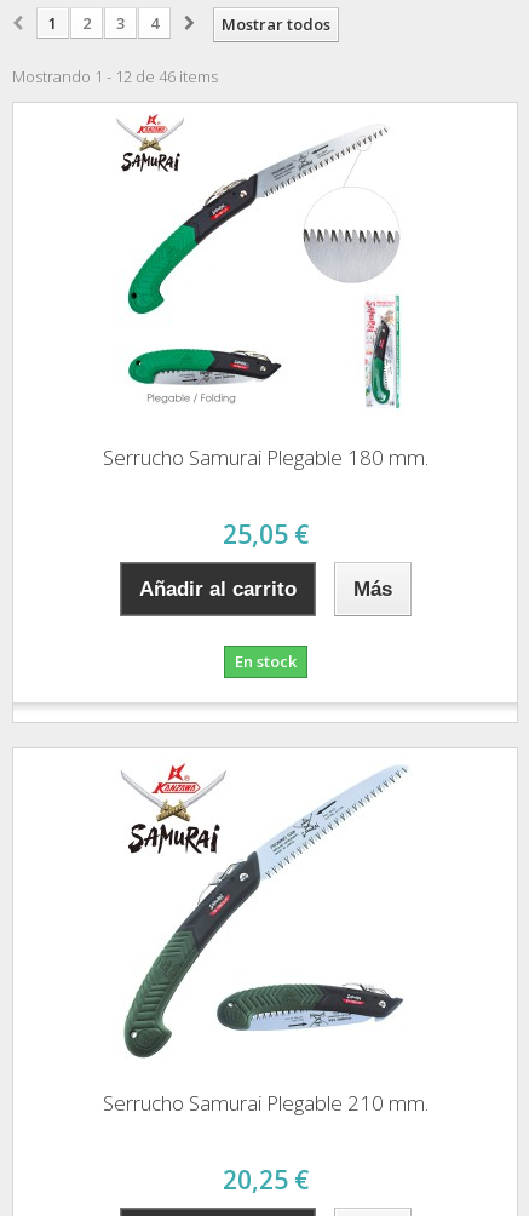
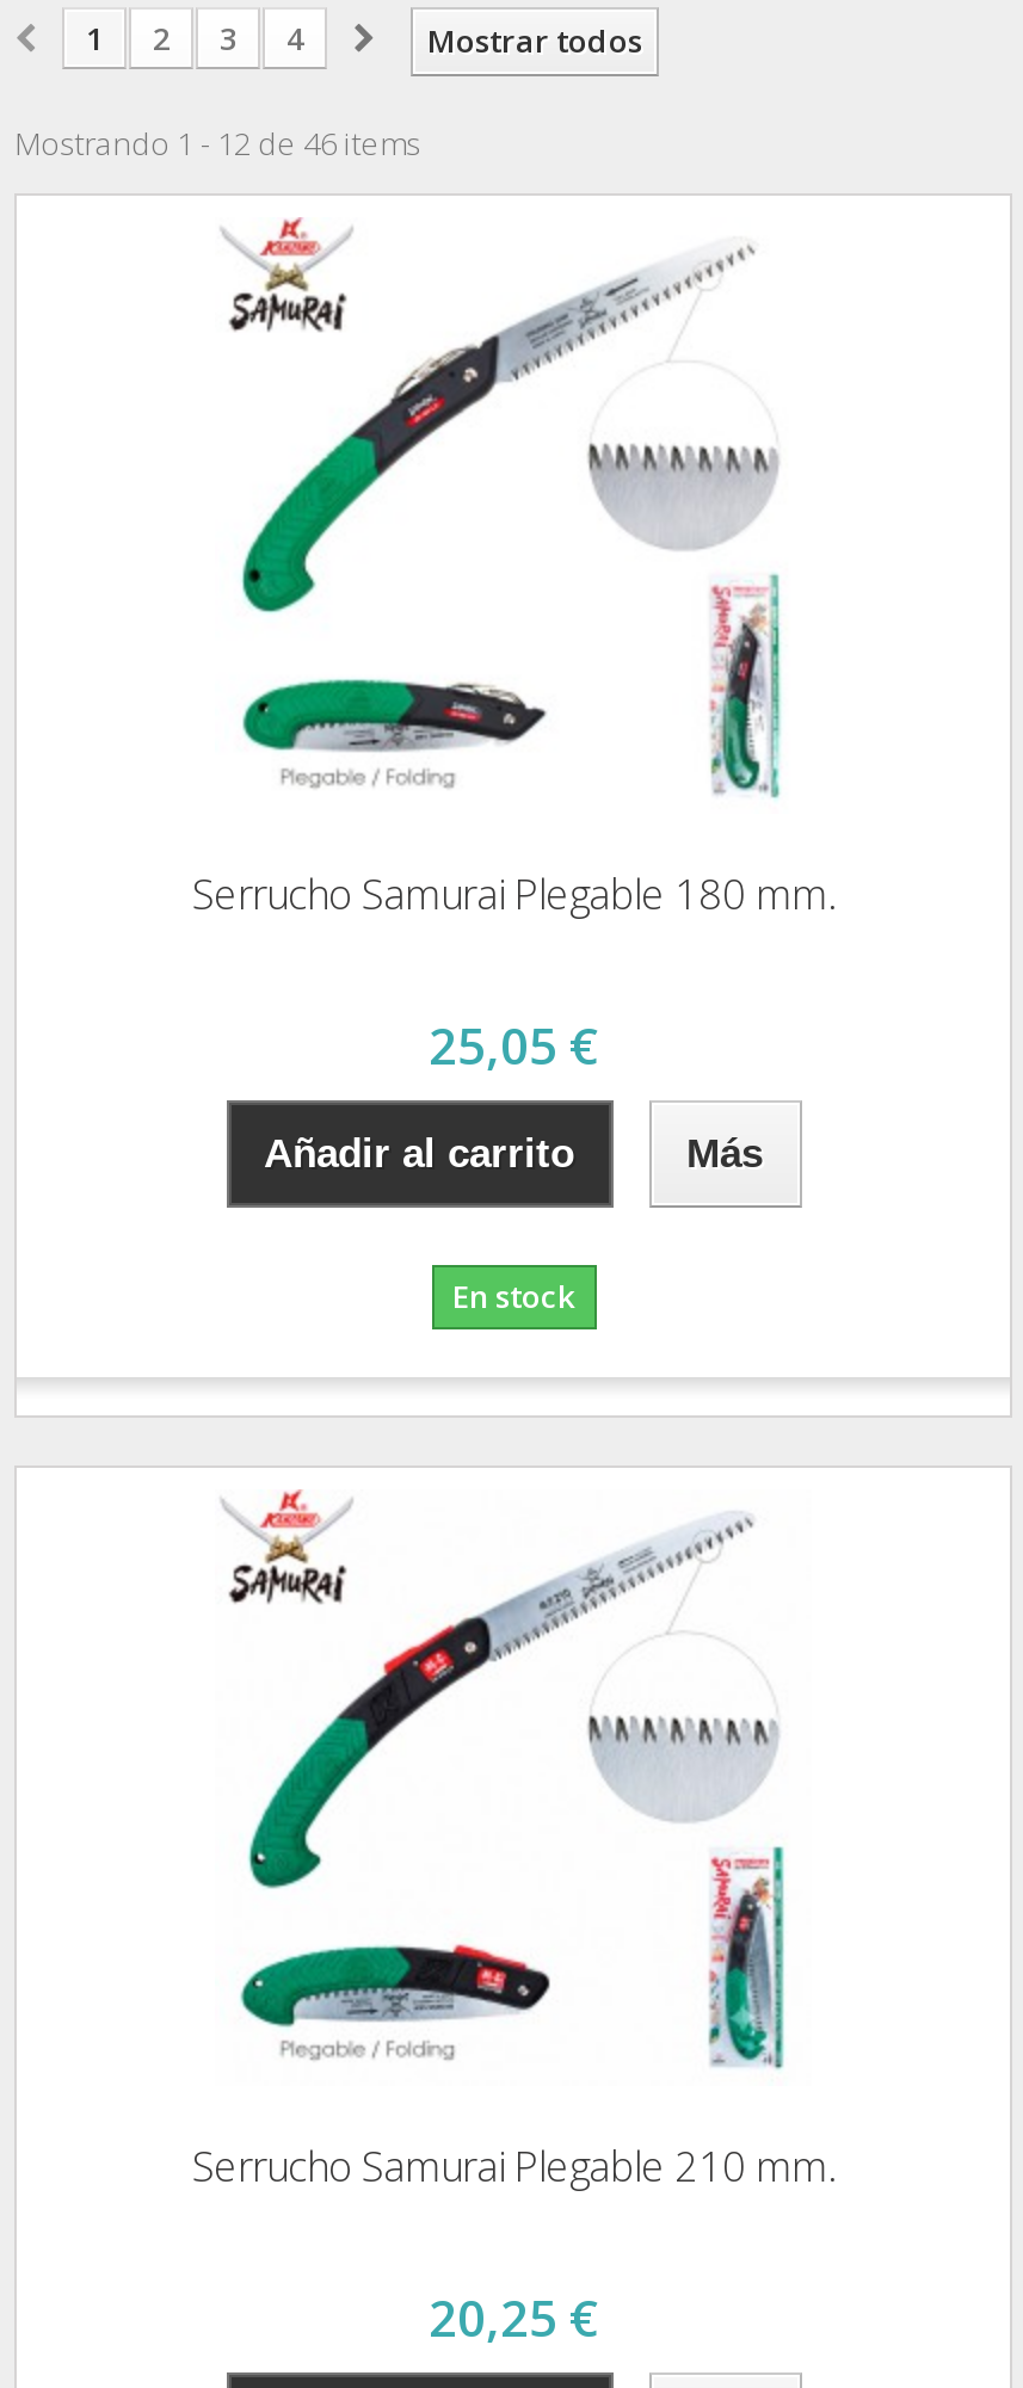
[121,761,408,1059] [image] -> [222,1489,793,2077] [image]

